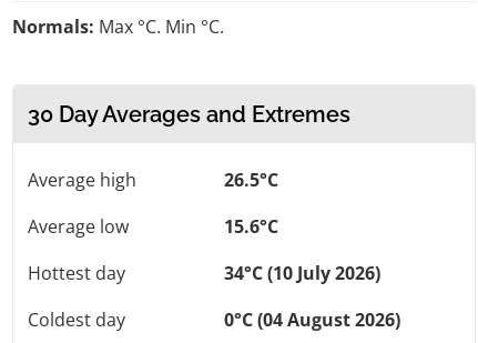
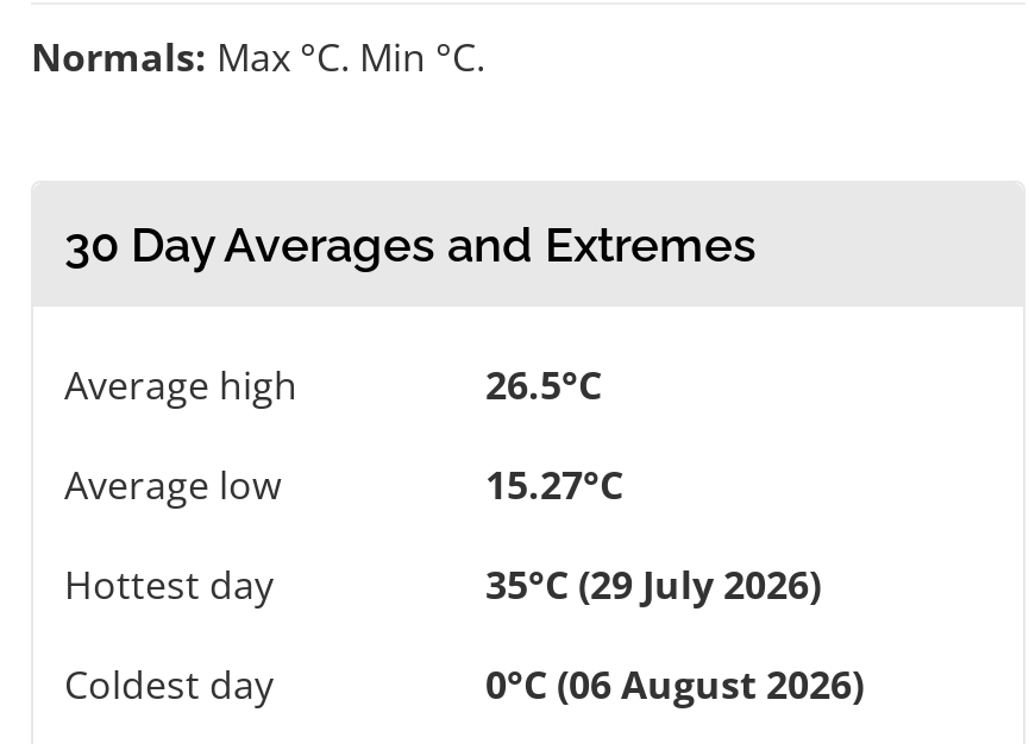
[224,215,278,239] 15.6°C -> [485,460,623,512] 15.27°C
[224,261,380,286] 34°C (10 July 2026) -> [485,560,821,612] 35°C (29 July 2026)
[224,308,400,332] 0°C (04 August 2026) -> [485,659,864,712] 0°C (06 August 2026)

